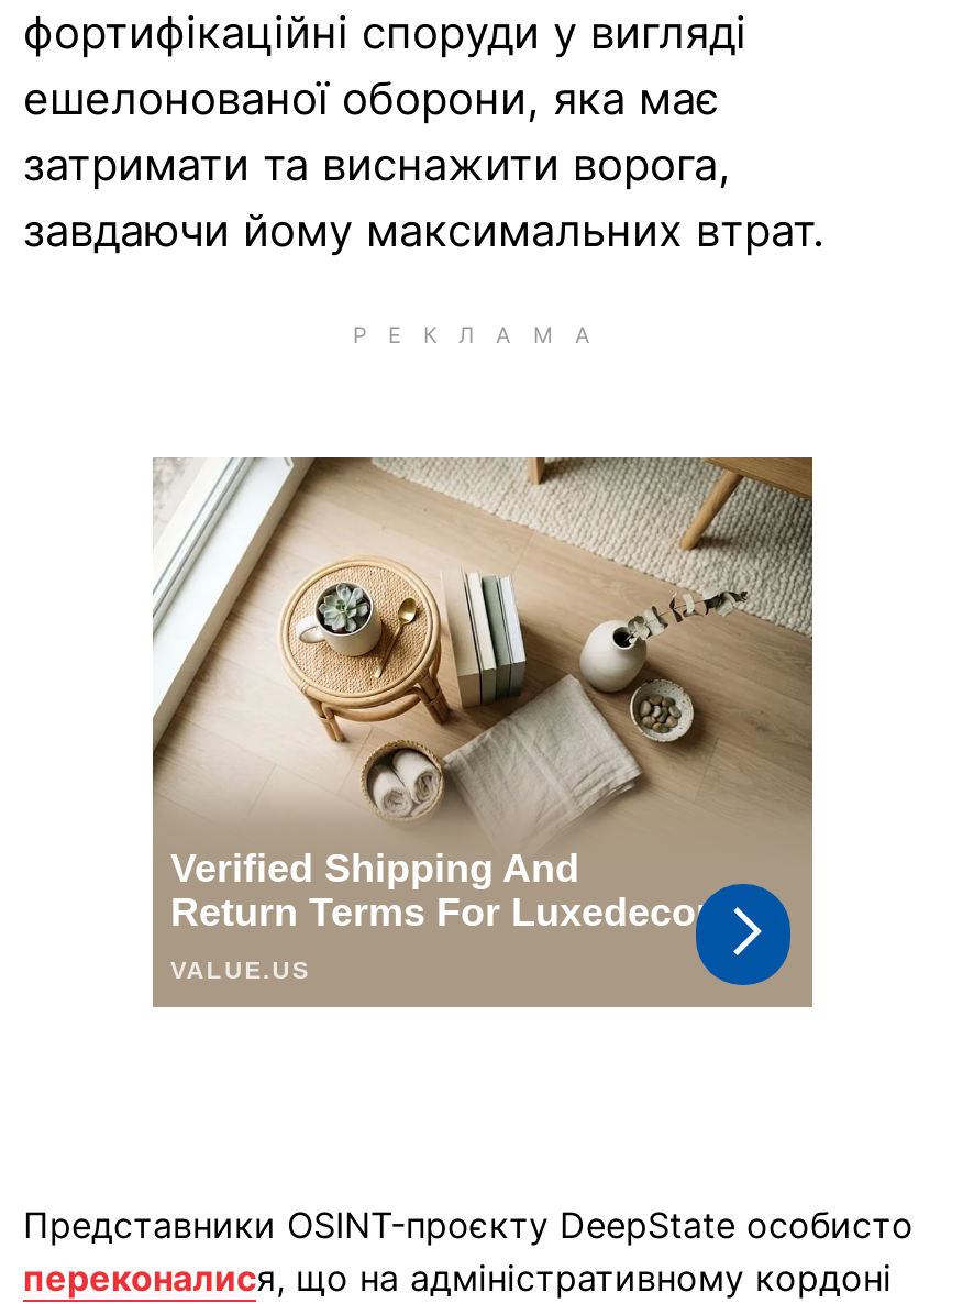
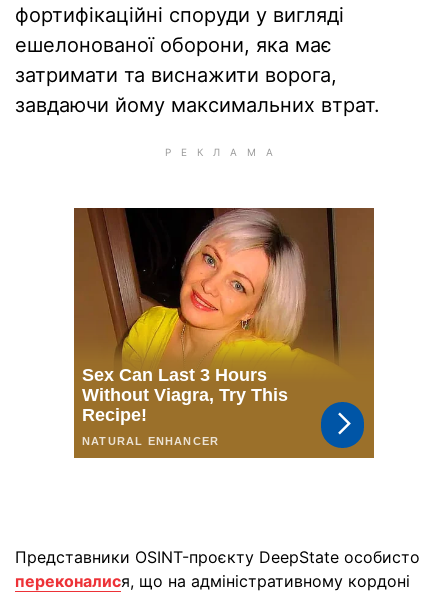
[153,455,812,1007] [image] -> [73,207,374,458] [image]

